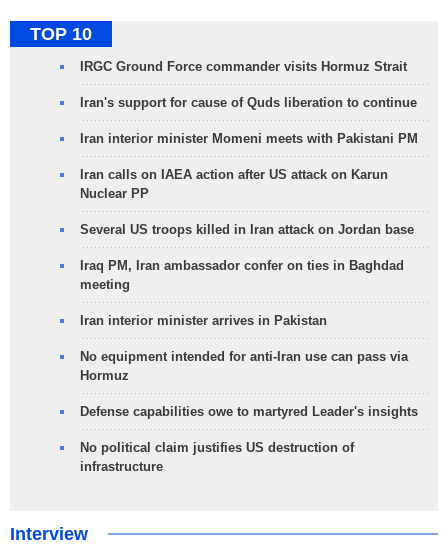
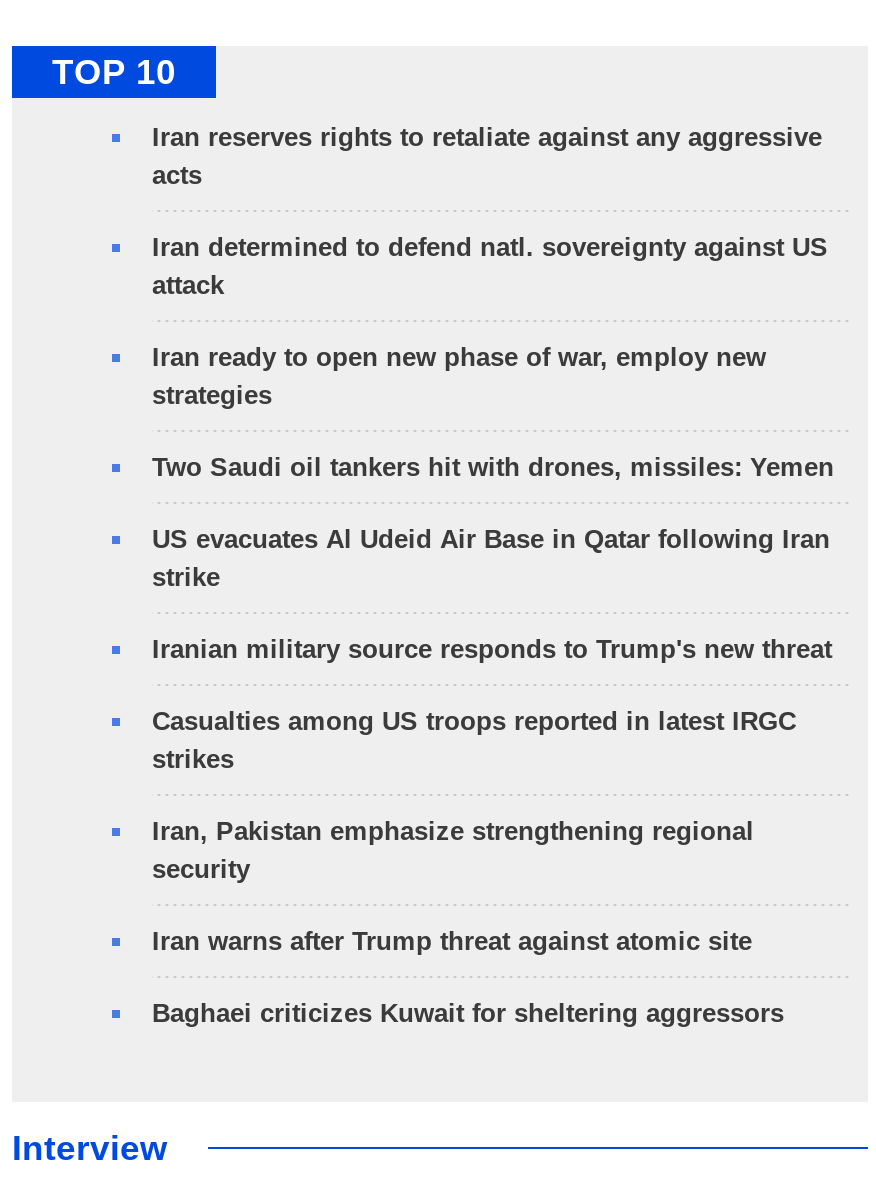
[80,59,407,74] IRGC Ground Force commander visits Hormuz Strait -> [152,122,822,190] Iran reserves rights to retaliate against any aggressive | acts
[80,95,417,110] Iran's support for cause of Quds liberation to continue -> [152,232,828,300] Iran determined to defend natl. sovereignty against US | attack
[80,131,418,146] Iran interior minister Momeni meets with Pakistani PM -> [152,342,766,410] Iran ready to open new phase of war, employ new | strategies
[80,167,388,201] Iran calls on IAEA action after US attack on Karun | Nuclear PP -> [152,452,834,482] Two Saudi oil tankers hit with drones, missiles: Yemen
[80,222,414,237] Several US troops killed in Iran attack on Jordan base -> [152,524,830,592] US evacuates Al Udeid Air Base in Qatar following Iran | strike
[80,258,404,292] Iraq PM, Iran ambassador confer on ties in Baghdad | meeting -> [152,634,832,664] Iranian military source responds to Trump's new threat
[80,313,327,328] Iran interior minister arrives in Pakistan -> [152,706,796,774] Casualties among US troops reported in latest IRGC | strikes
[80,349,408,383] No equipment intended for anti-Iran use can pass via | Hormuz -> [152,816,754,884] Iran, Pakistan emphasize strengthening regional | security
[80,404,418,419] Defense capabilities owe to martyred Leader's insights -> [152,926,752,956] Iran warns after Trump threat against atomic site
[80,440,354,474] No political claim justifies US destruction of | infrastructure -> [152,998,784,1028] Baghaei criticizes Kuwait for sheltering aggressors

